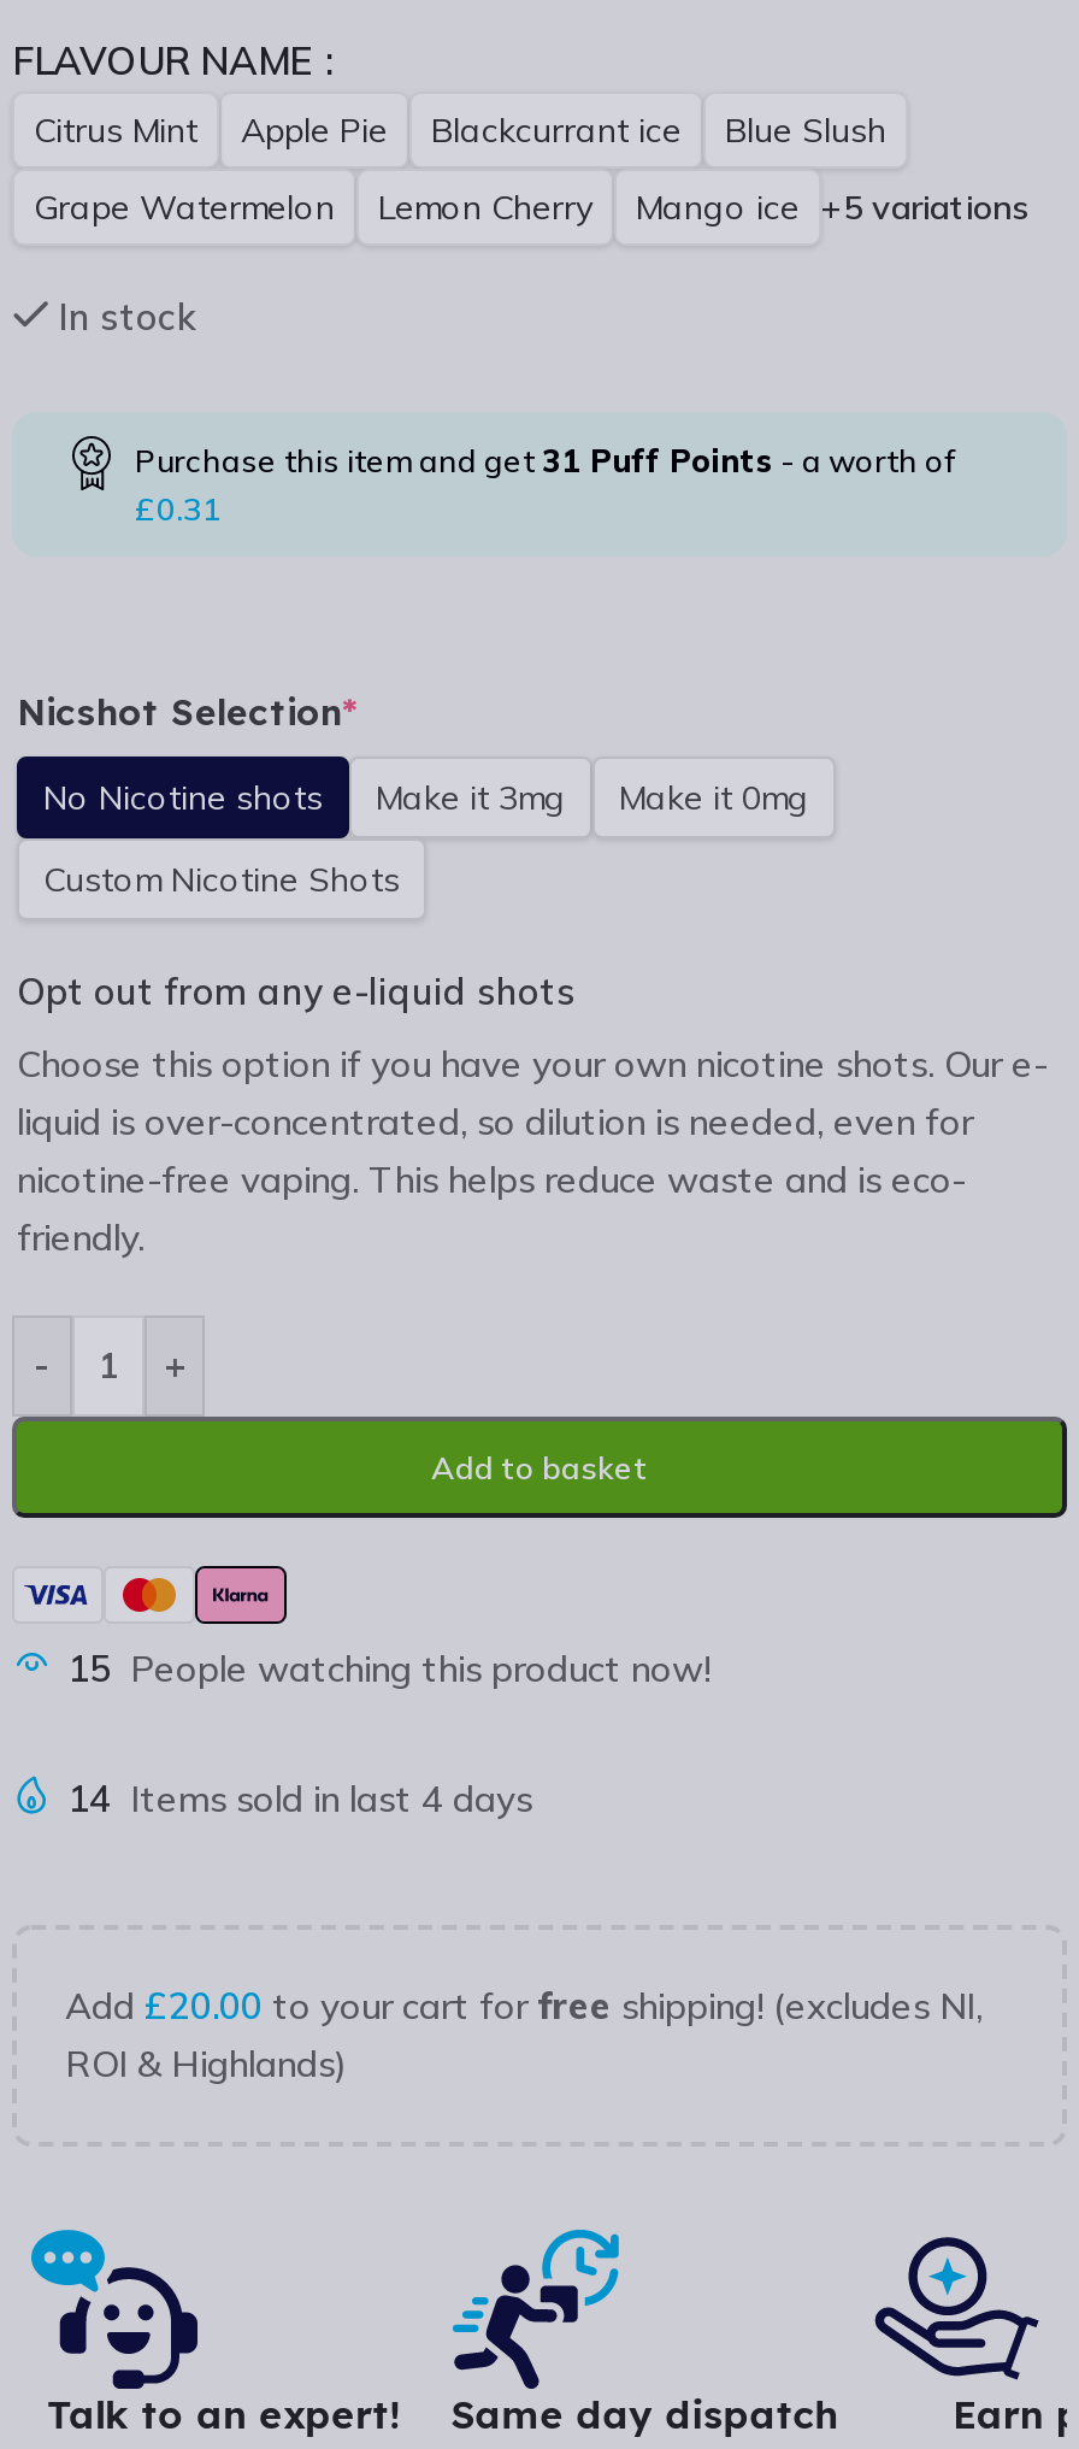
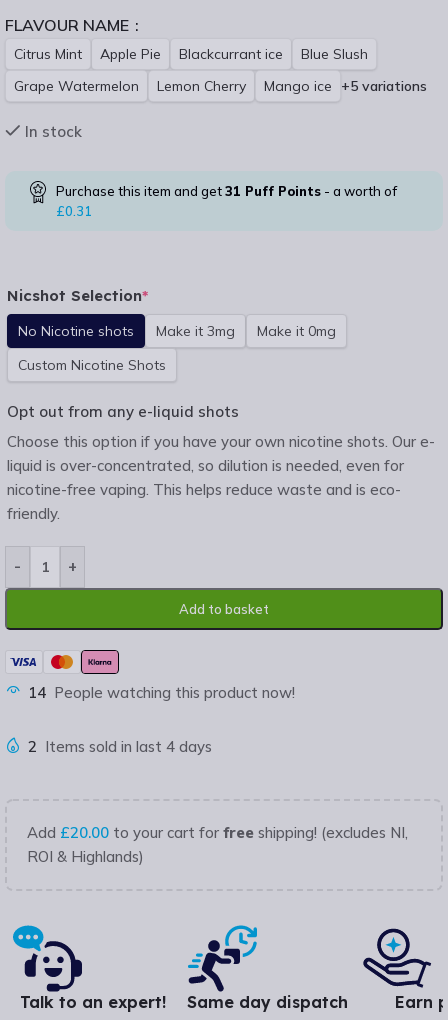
[67,1646,711,1692] 15 People watching this product now! -> [28,683,295,702] 14 People watching this product now!
[67,1776,532,1822] 14 Items sold in last 4 days -> [28,737,212,756] 2 Items sold in last 4 days

